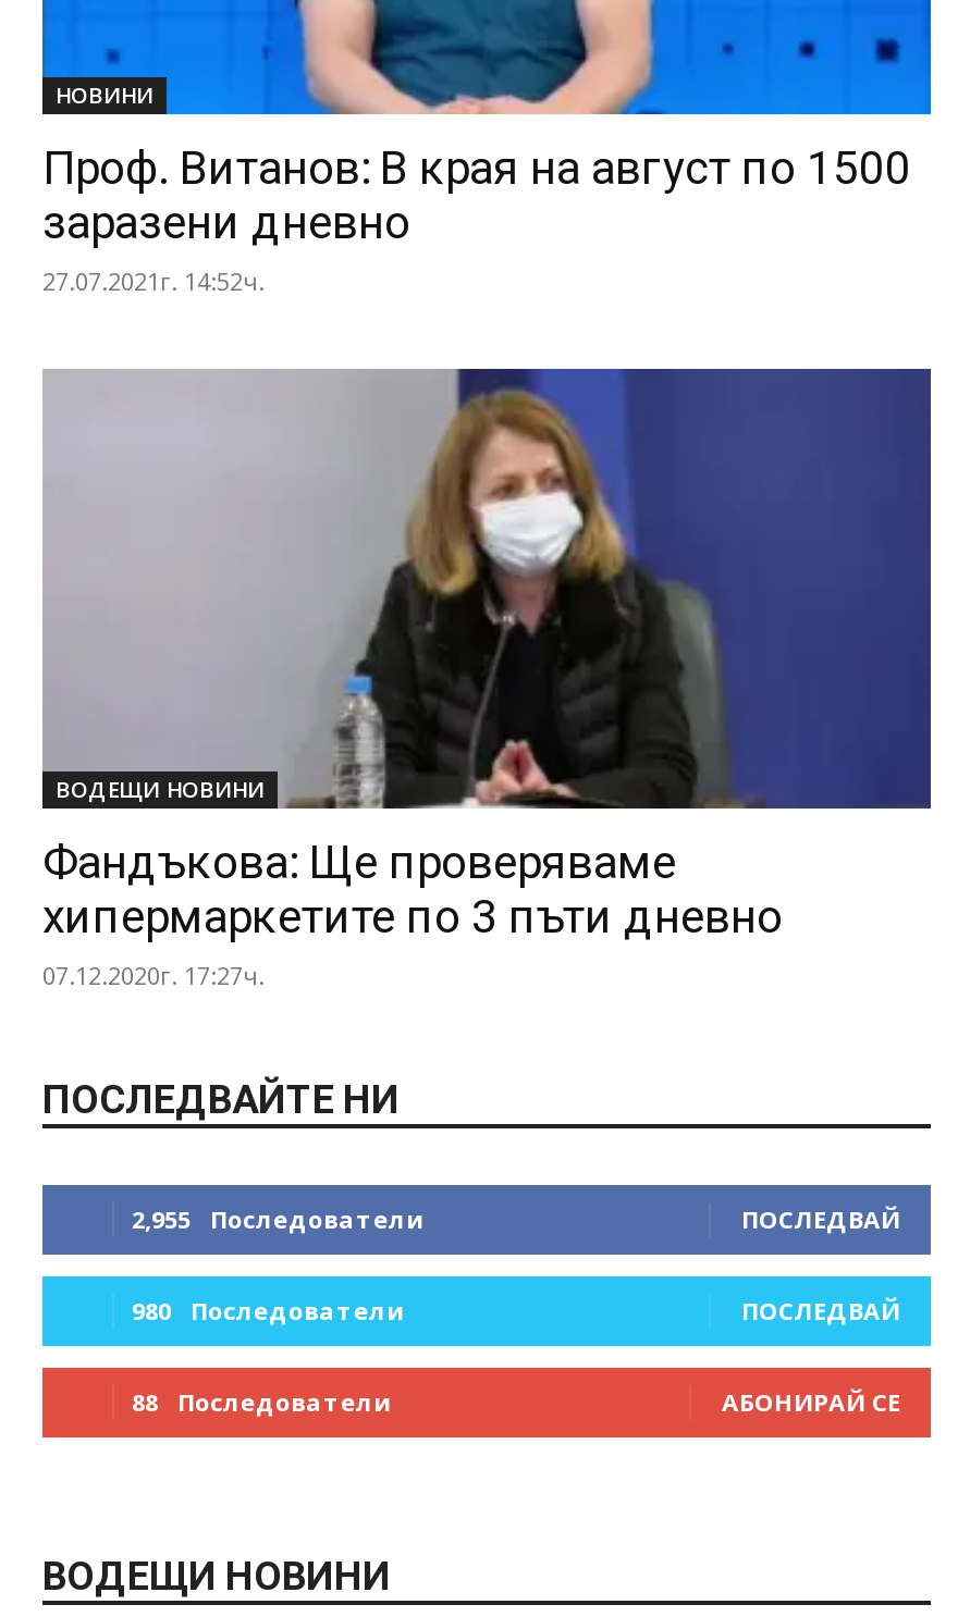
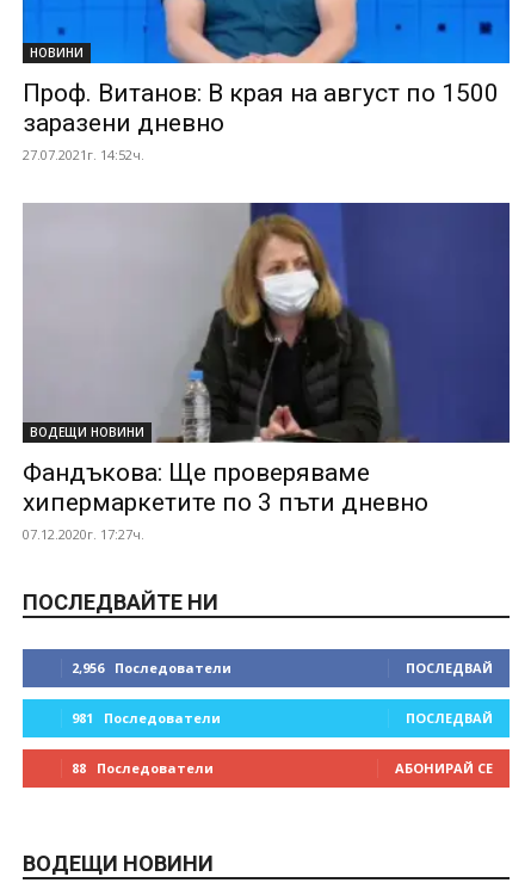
[132,1202,423,1235] 2,955 Последователи -> [72,659,231,677] 2,956 Последователи
[132,1293,404,1326] 980 Последователи -> [72,709,221,727] 981 Последователи

